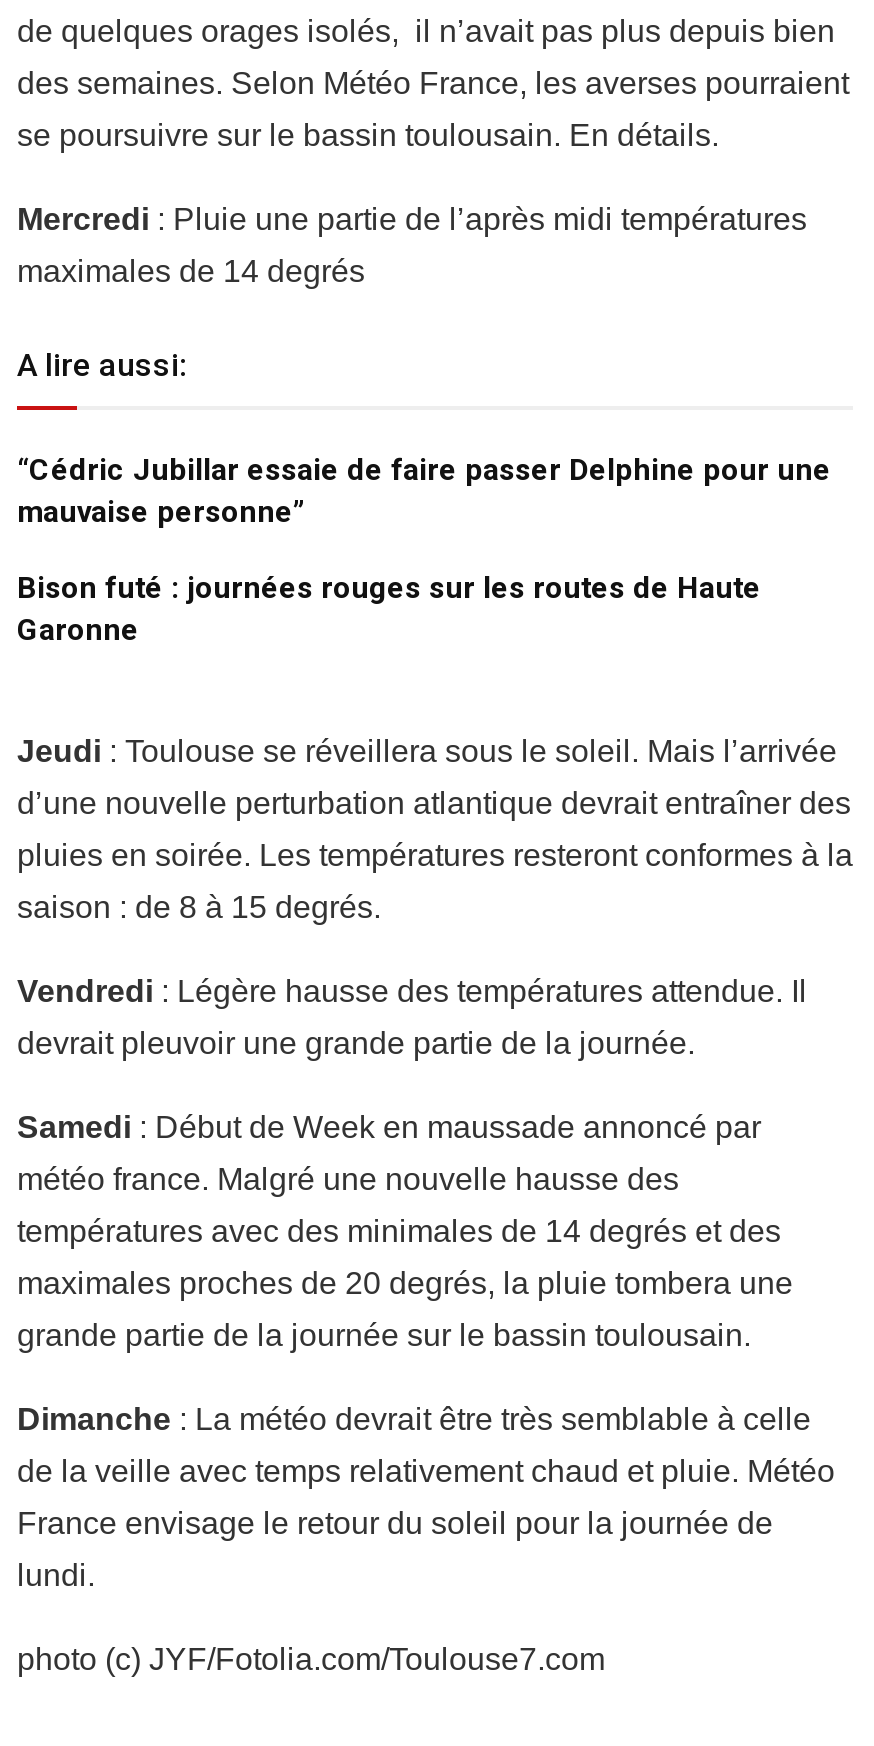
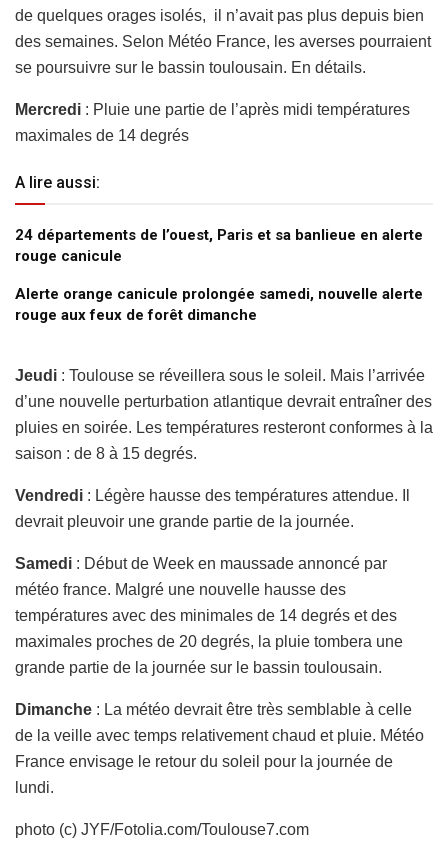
[17,452,831,530] “Cédric Jubillar essaie de faire passer Delphine pour une | mauvaise personne” -> [15,226,423,265] 24 départements de l’ouest, Paris et sa banlieue en alerte | rouge canicule
[17,570,761,648] Bison futé : journées rouges sur les routes de Haute | Garonne -> [15,285,423,324] Alerte orange canicule prolongée samedi, nouvelle alerte | rouge aux feux de forêt dimanche

